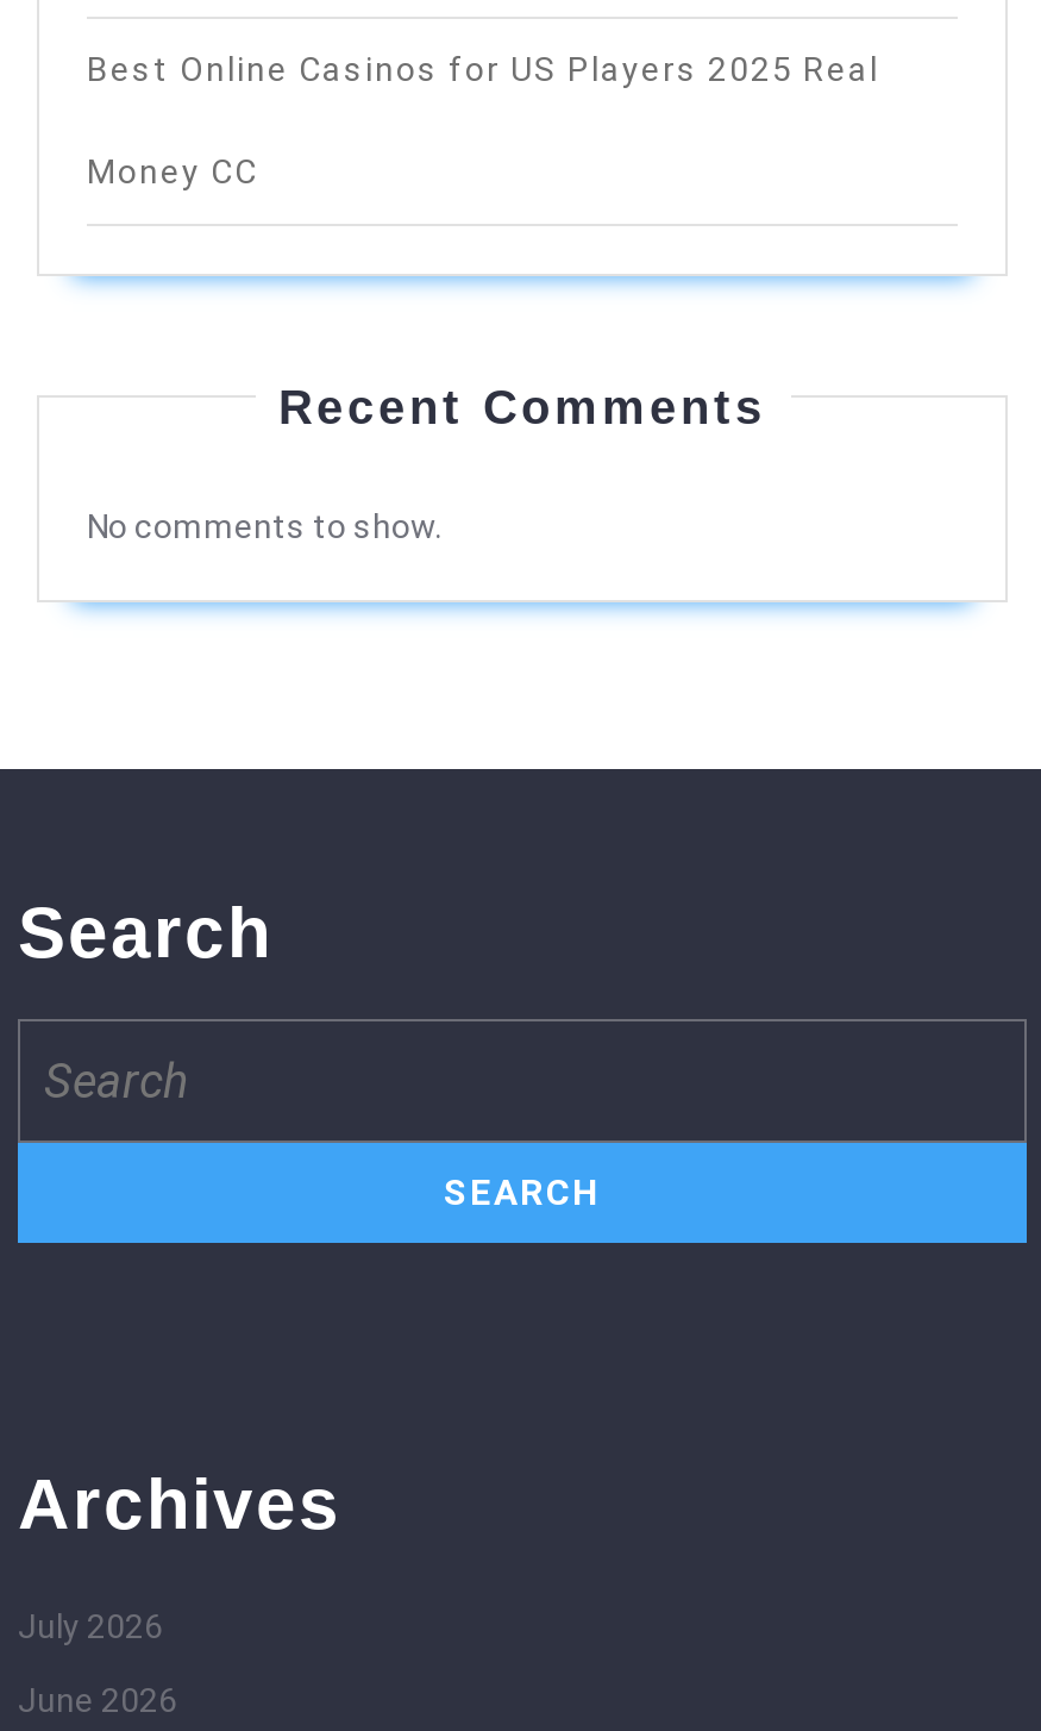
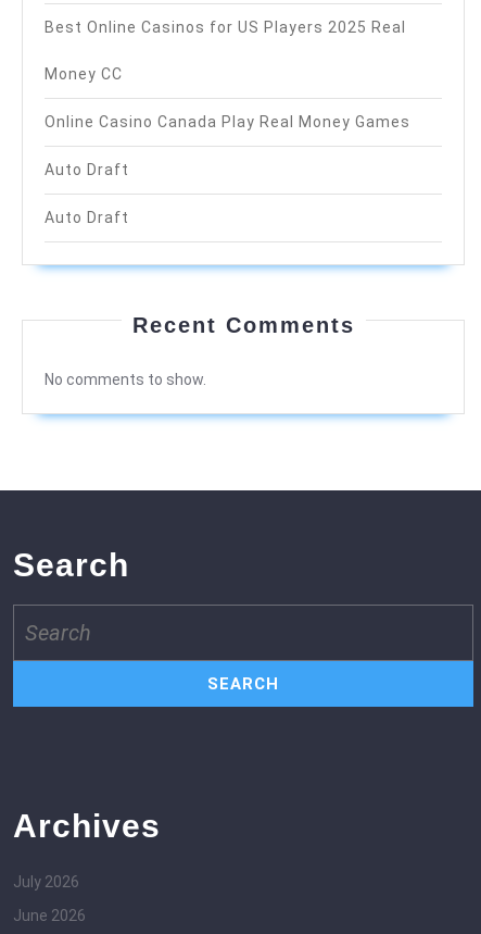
none -> [45,114,410,227] Online Casino Canada Play Real Money Games | Auto Draft | Auto Draft

